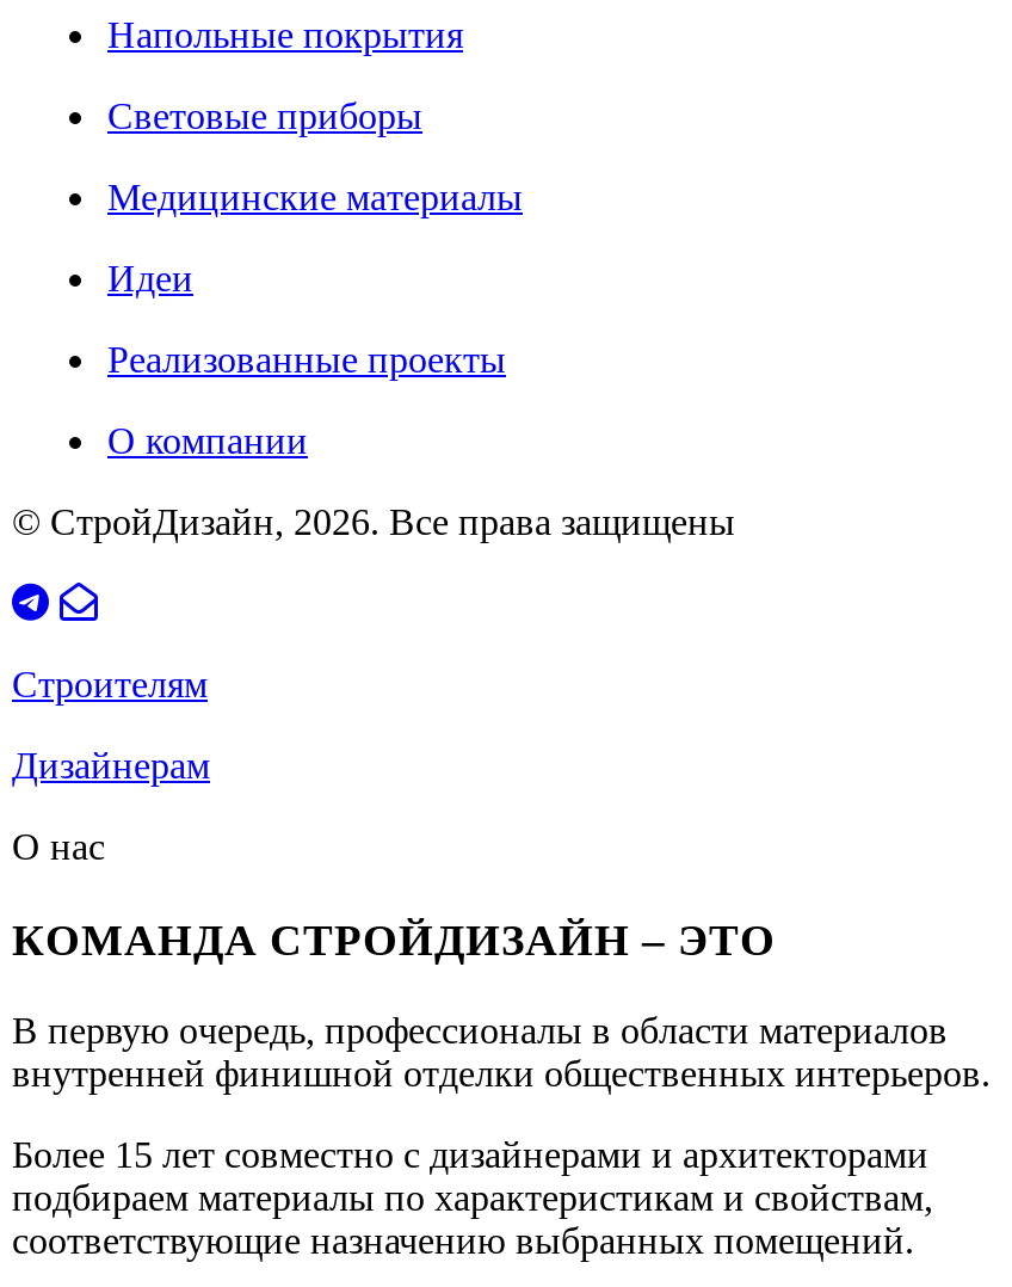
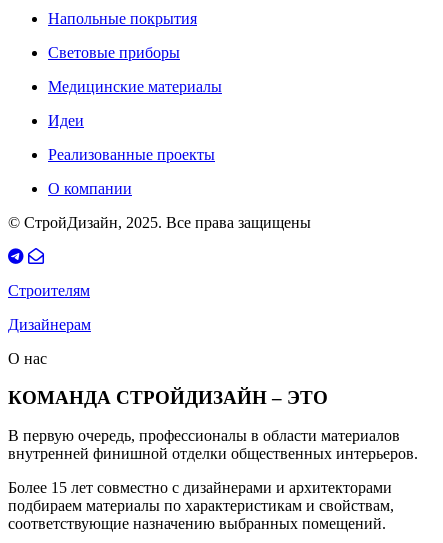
[12,501,735,542] © СтройДизайн, 2026. Все права защищены -> [8,214,311,231] © СтройДизайн, 2025. Все права защищены

